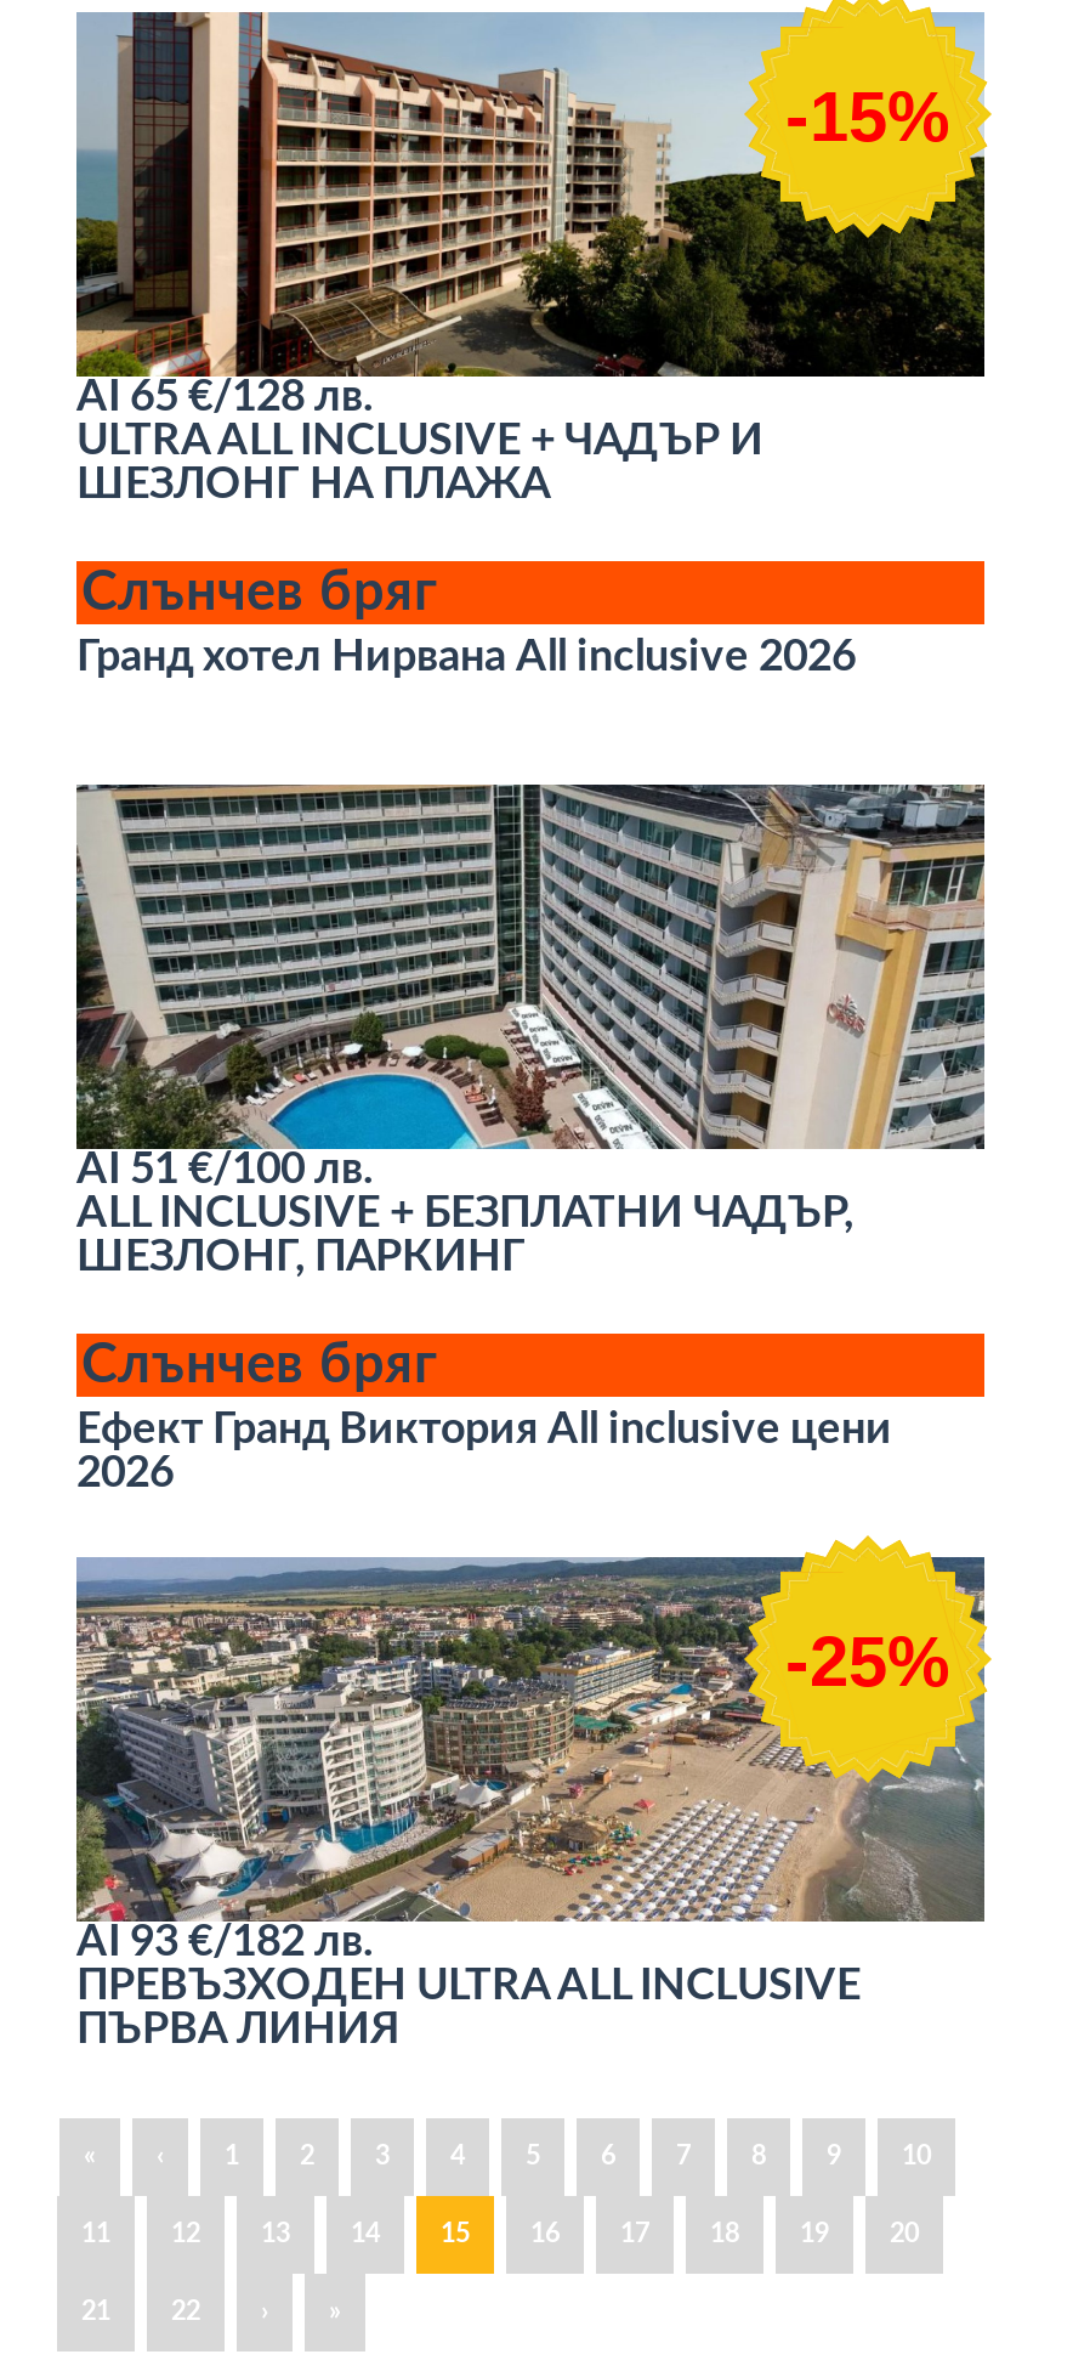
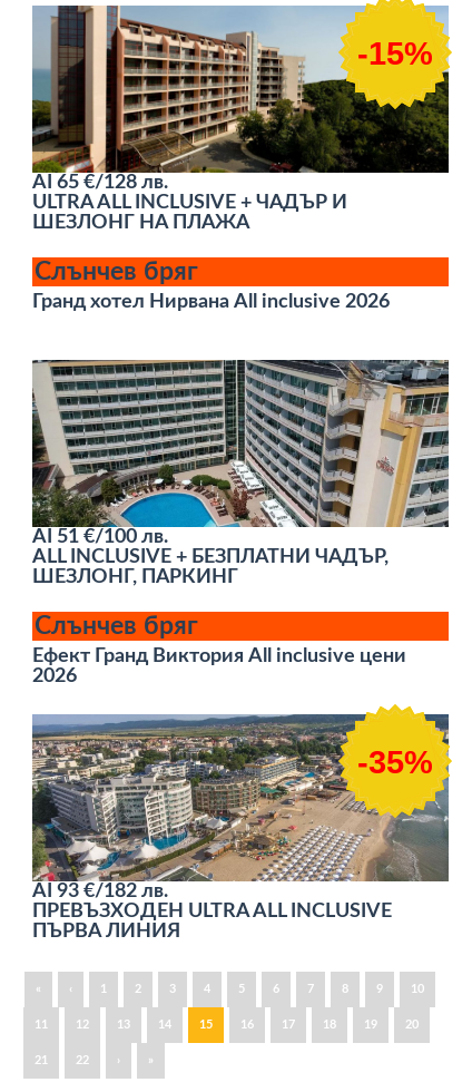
[785,1622,950,1700] -25% -> [357,744,433,780] -35%

